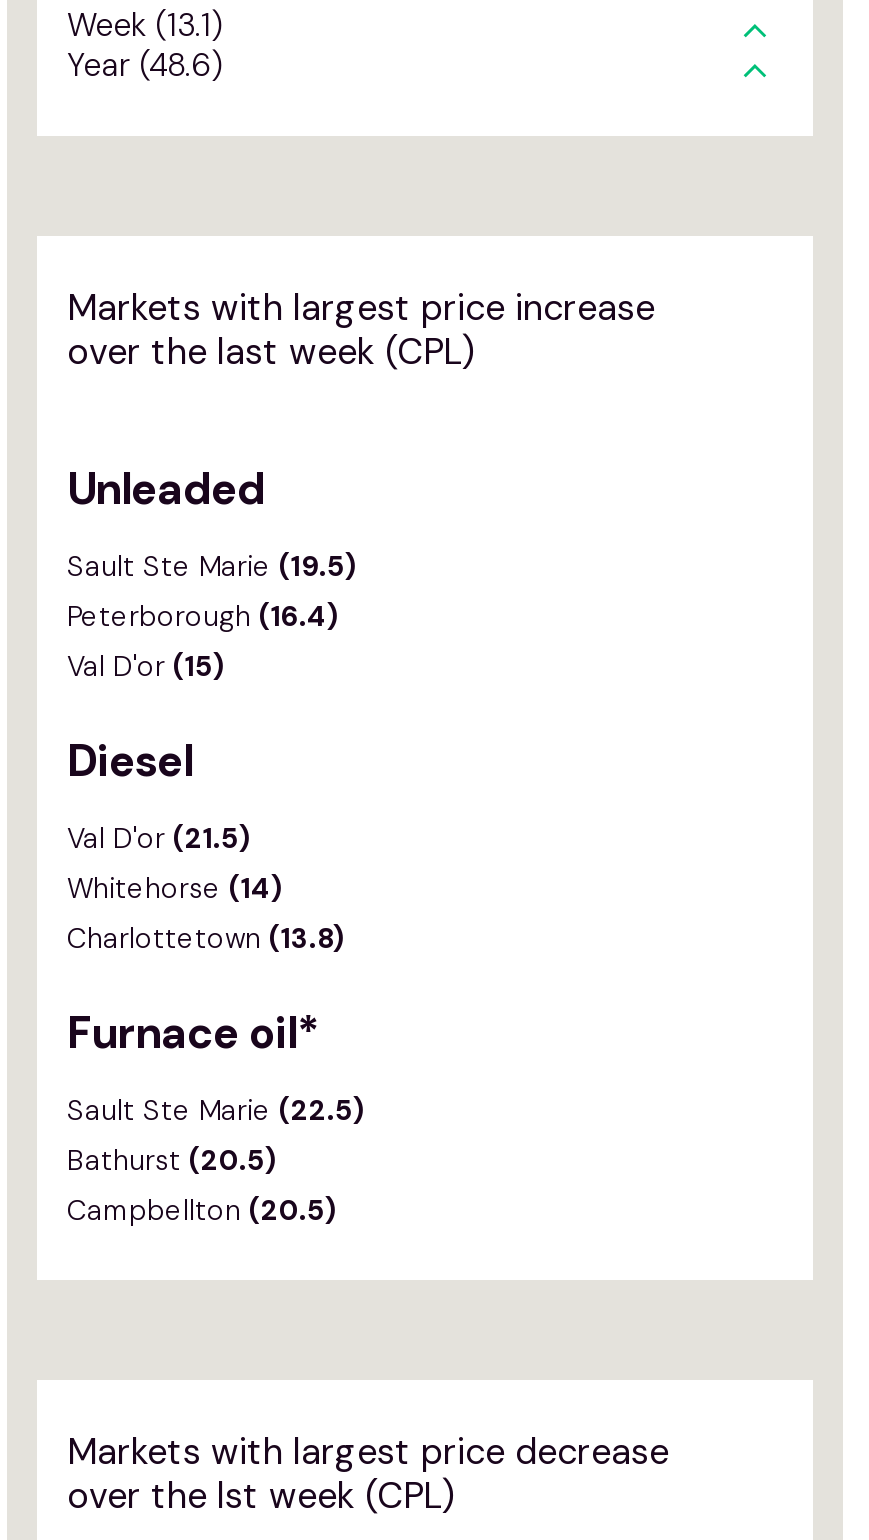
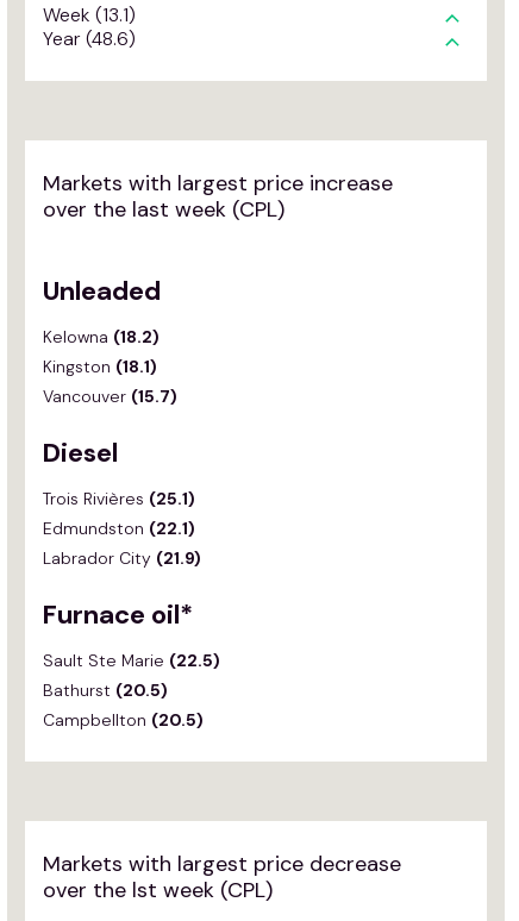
[67,549,357,685] Sault Ste Marie (19.5) | Peterborough (16.4) | Val D'or (15) -> [43,326,177,407] Kelowna (18.2) | Kingston (18.1) | Vancouver (15.7)
[67,821,345,957] Val D'or (21.5) | Whitehorse (14) | Charlottetown (13.8) -> [43,488,201,569] Trois Rivières (25.1) | Edmundston (22.1) | Labrador City (21.9)

